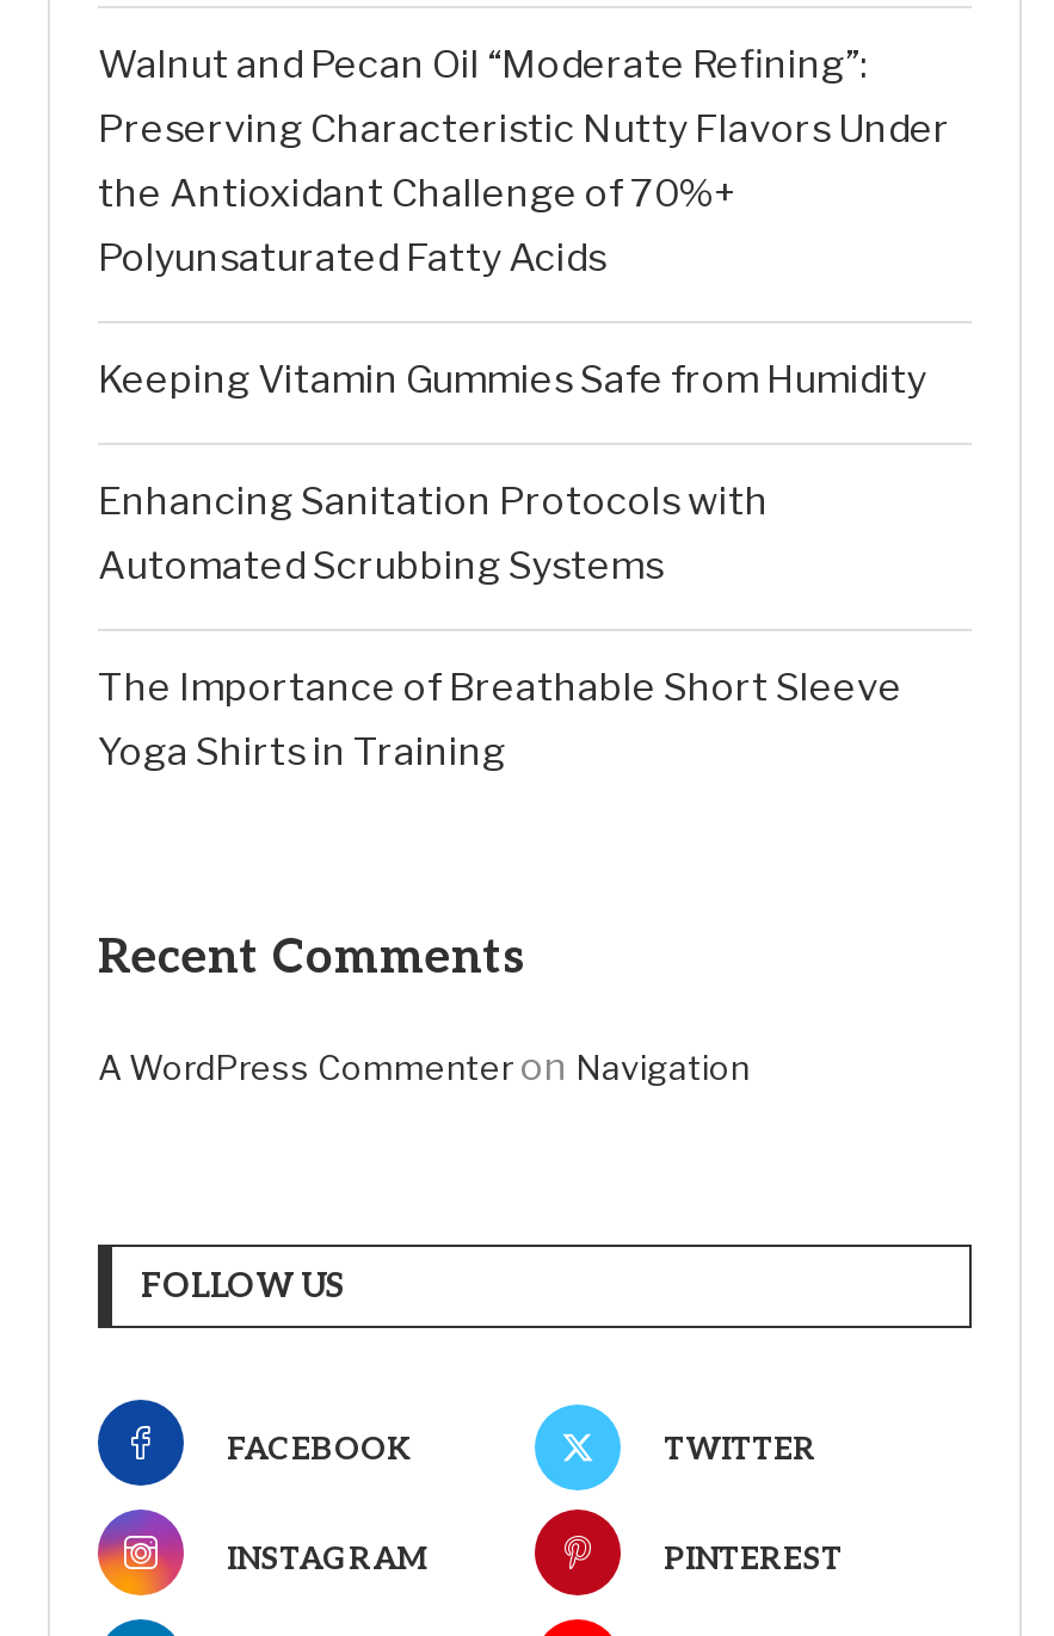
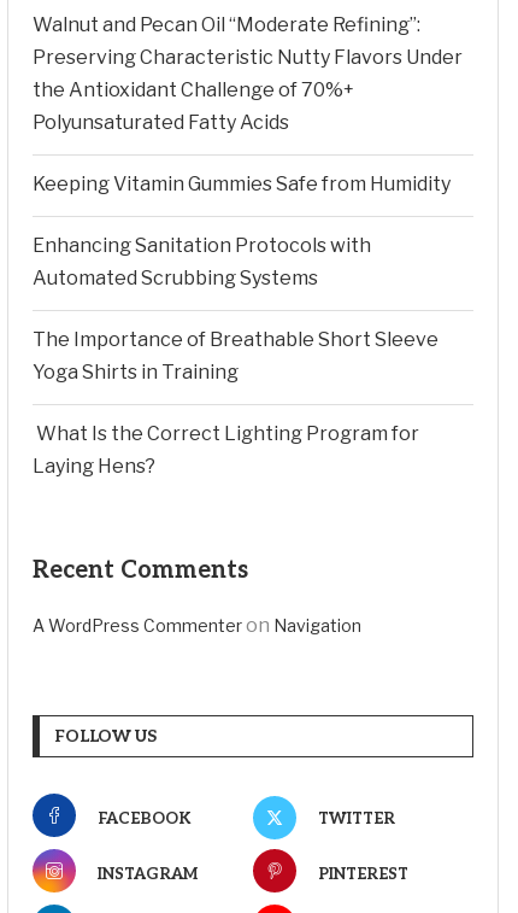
none -> [33,422,419,478] What Is the Correct Lighting Program for | Laying Hens?

